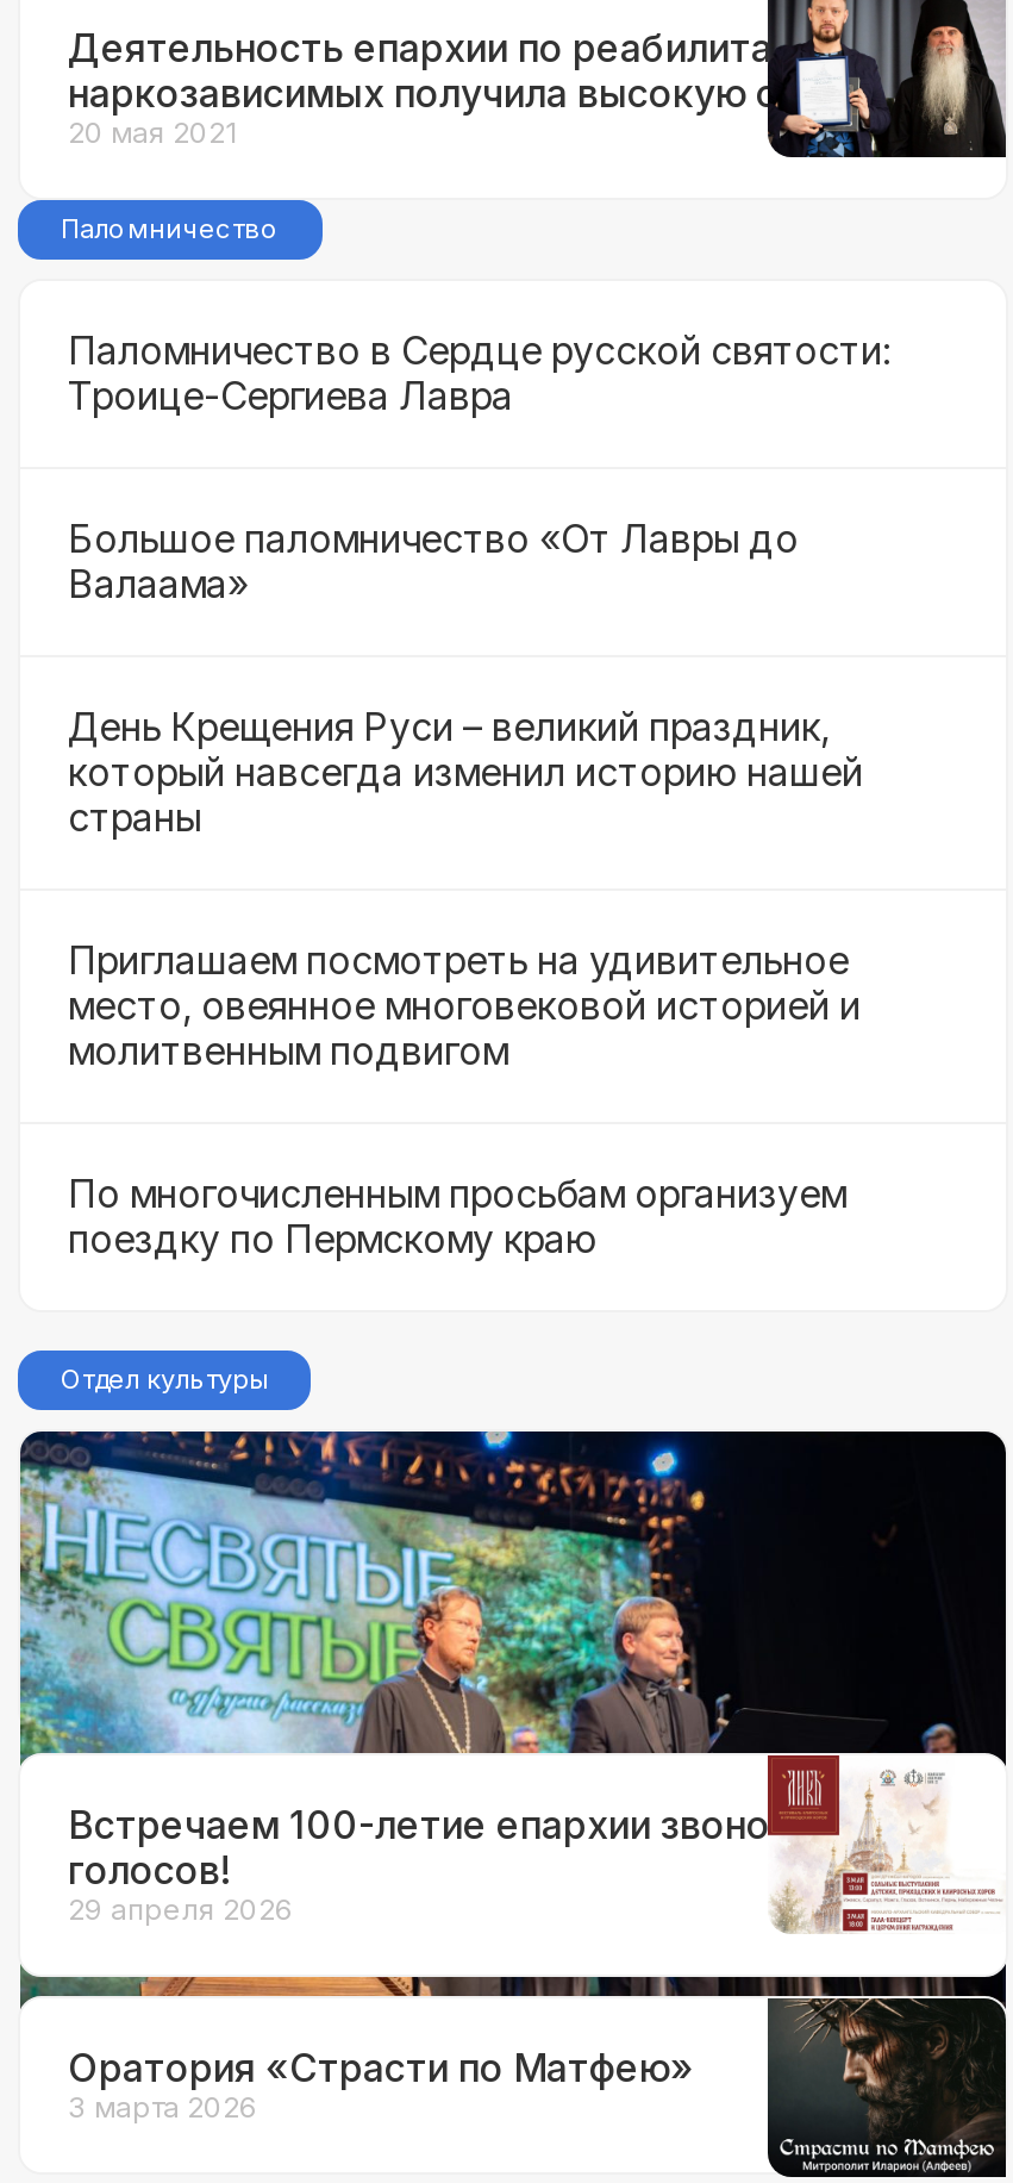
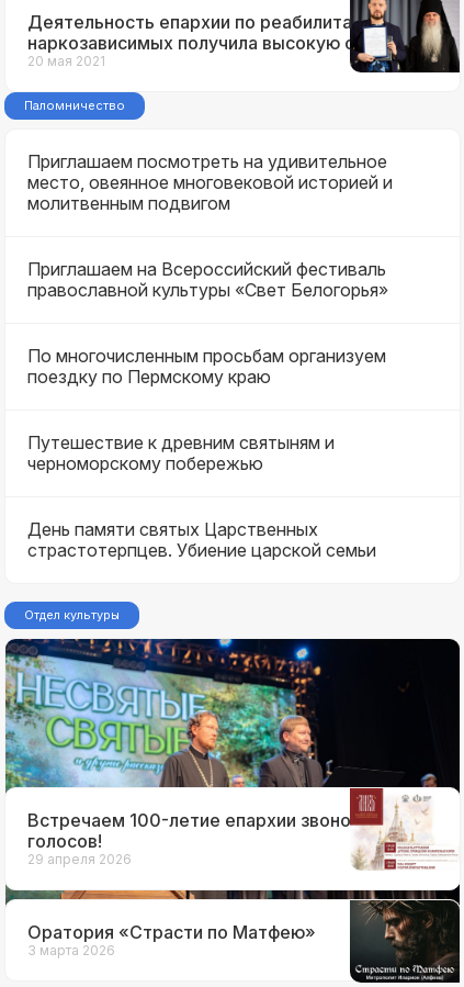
[68,326,892,841] Паломничество в Сердце русской святости: | Троице-Сергиева Лавра | Большое паломничество «От Лавры до | Валаама» | День Крещения Руси – великий праздник, | который навсегда изменил историю нашей | страны -> none
moved [68,936,861,1074] -> [27,150,393,214]: Приглашаем посмотреть на удивительное | место, овеянное многовековой историей и | молитвенным подвигом
none -> [27,258,388,301] Приглашаем на Всероссийский фестиваль | православной культуры «Свет Белогорья»
moved [68,1170,846,1262] -> [27,345,386,388]: По многочисленным просьбам организуем | поездку по Пермскому краю
none -> [27,431,376,561] Путешествие к древним святыням и | черноморскому побережью | День памяти святых Царственных | страстотерпцев. Убиение царской семьи

